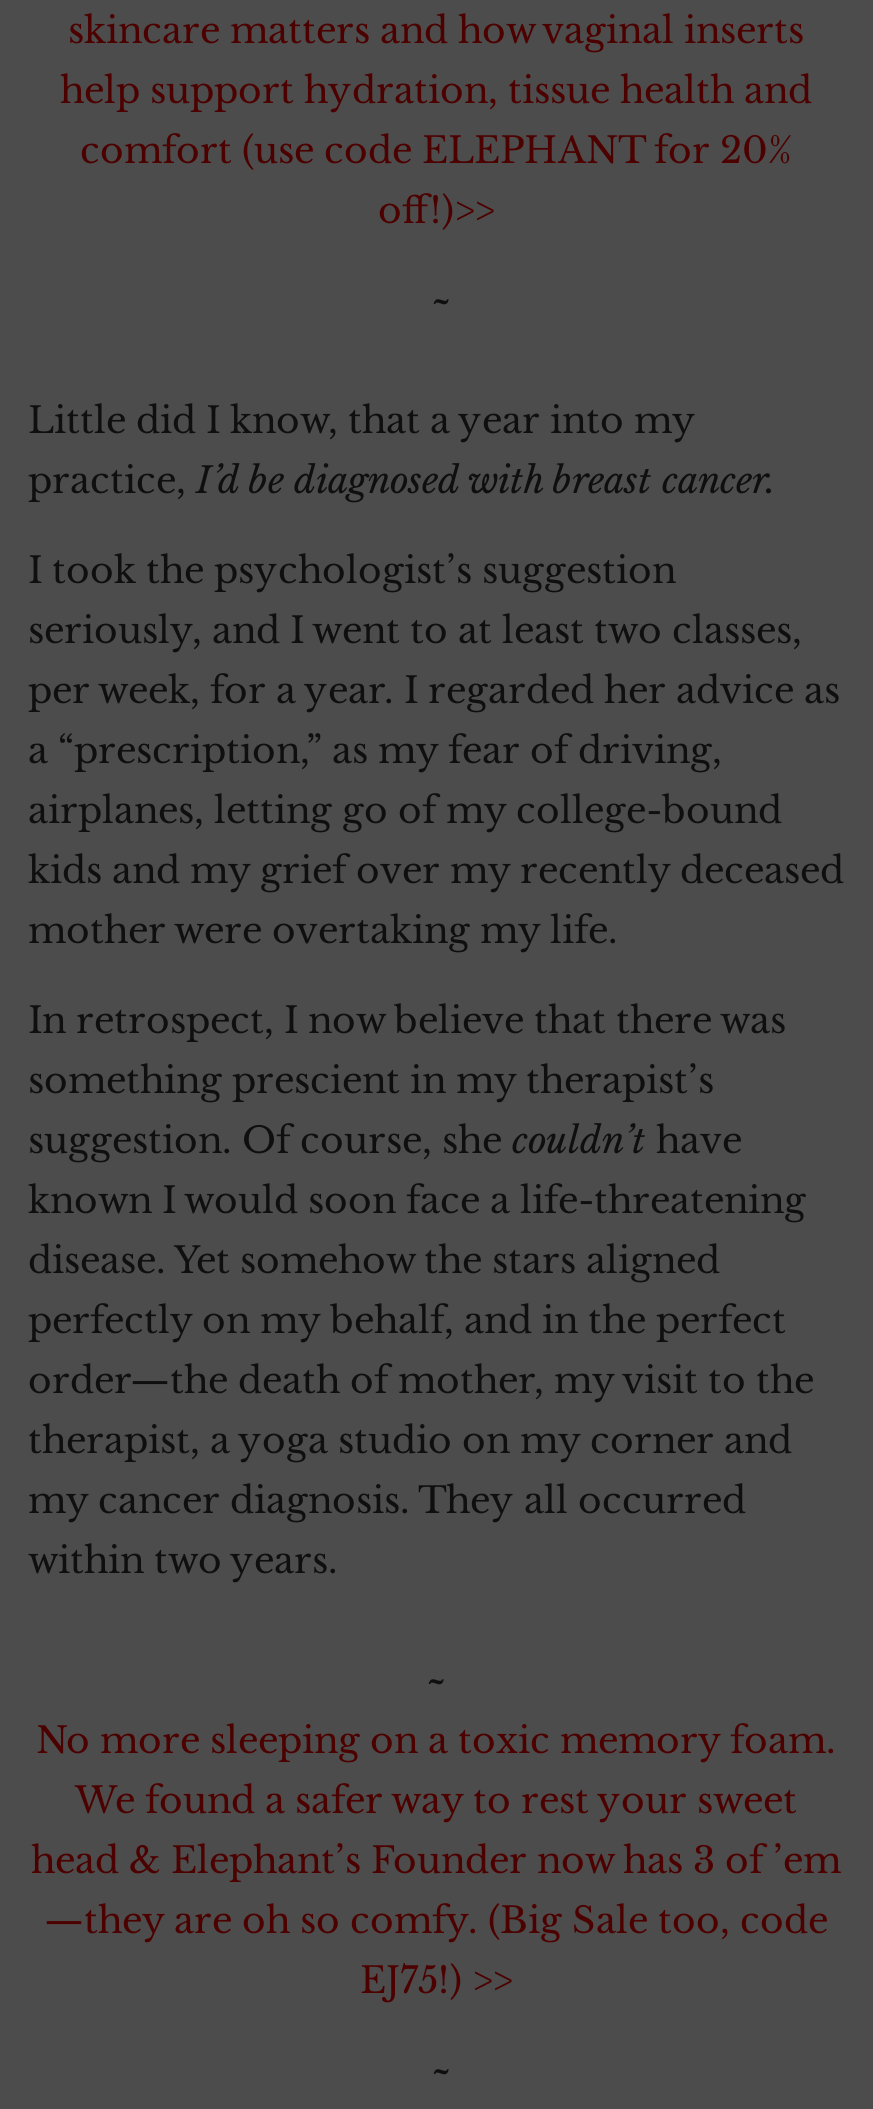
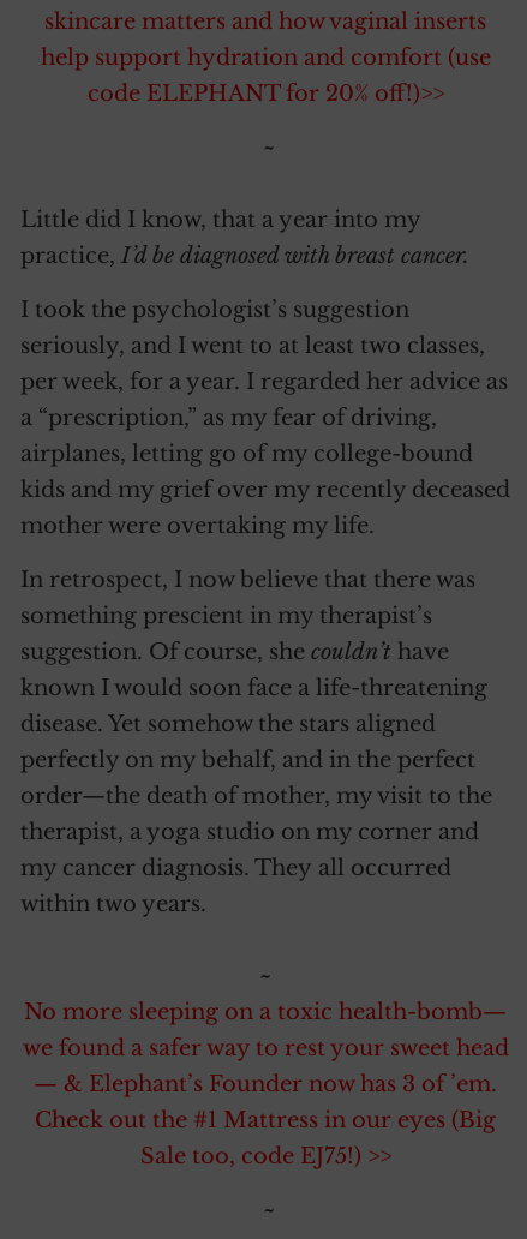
[60,68,812,232] help support hydration, tissue health and | comfort (use code ELEPHANT for 20% | off!)>> -> [40,44,490,106] help support hydration and comfort (use | code ELEPHANT for 20% off!)>>
[31,1718,841,2002] No more sleeping on a toxic memory foam. | We found a safer way to rest your sweet | head & Elephant’s Founder now has 3 of ’em | —they are oh so comfy. (Big Sale too, code | EJ75!) >> -> [22,998,508,1169] No more sleeping on a toxic health-bomb— | we found a safer way to rest your sweet head | — & Elephant’s Founder now has 3 of ’em. | Check out the #1 Mattress in our eyes (Big | Sale too, code EJ75!) >>

